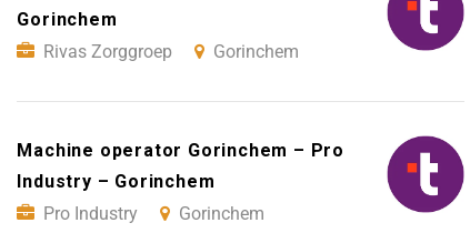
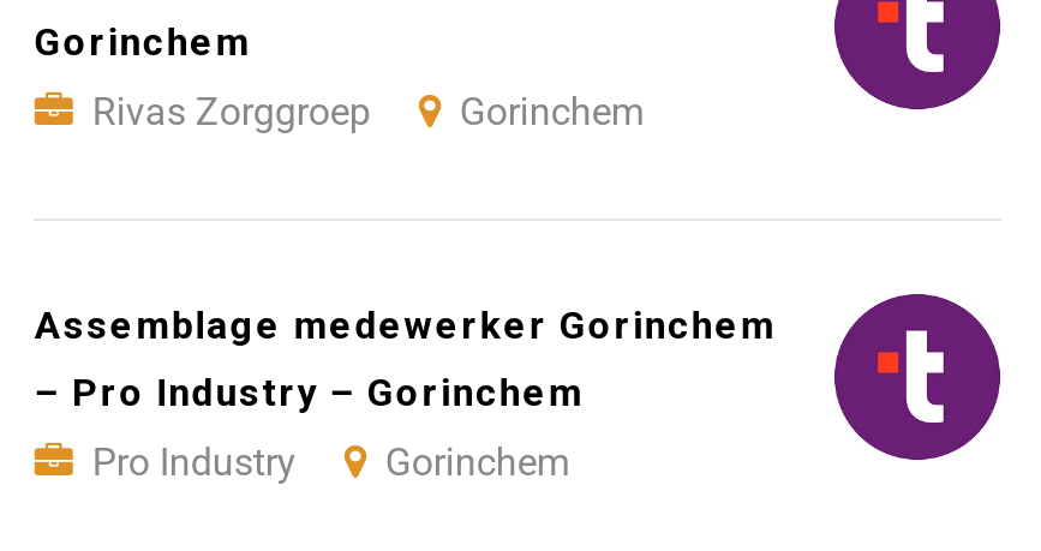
[17,139,344,160] Machine operator Gorinchem – Pro -> [35,301,776,347] Assemblage medewerker Gorinchem
[17,170,215,191] Industry – Gorinchem -> [35,369,584,414] – Pro Industry – Gorinchem

